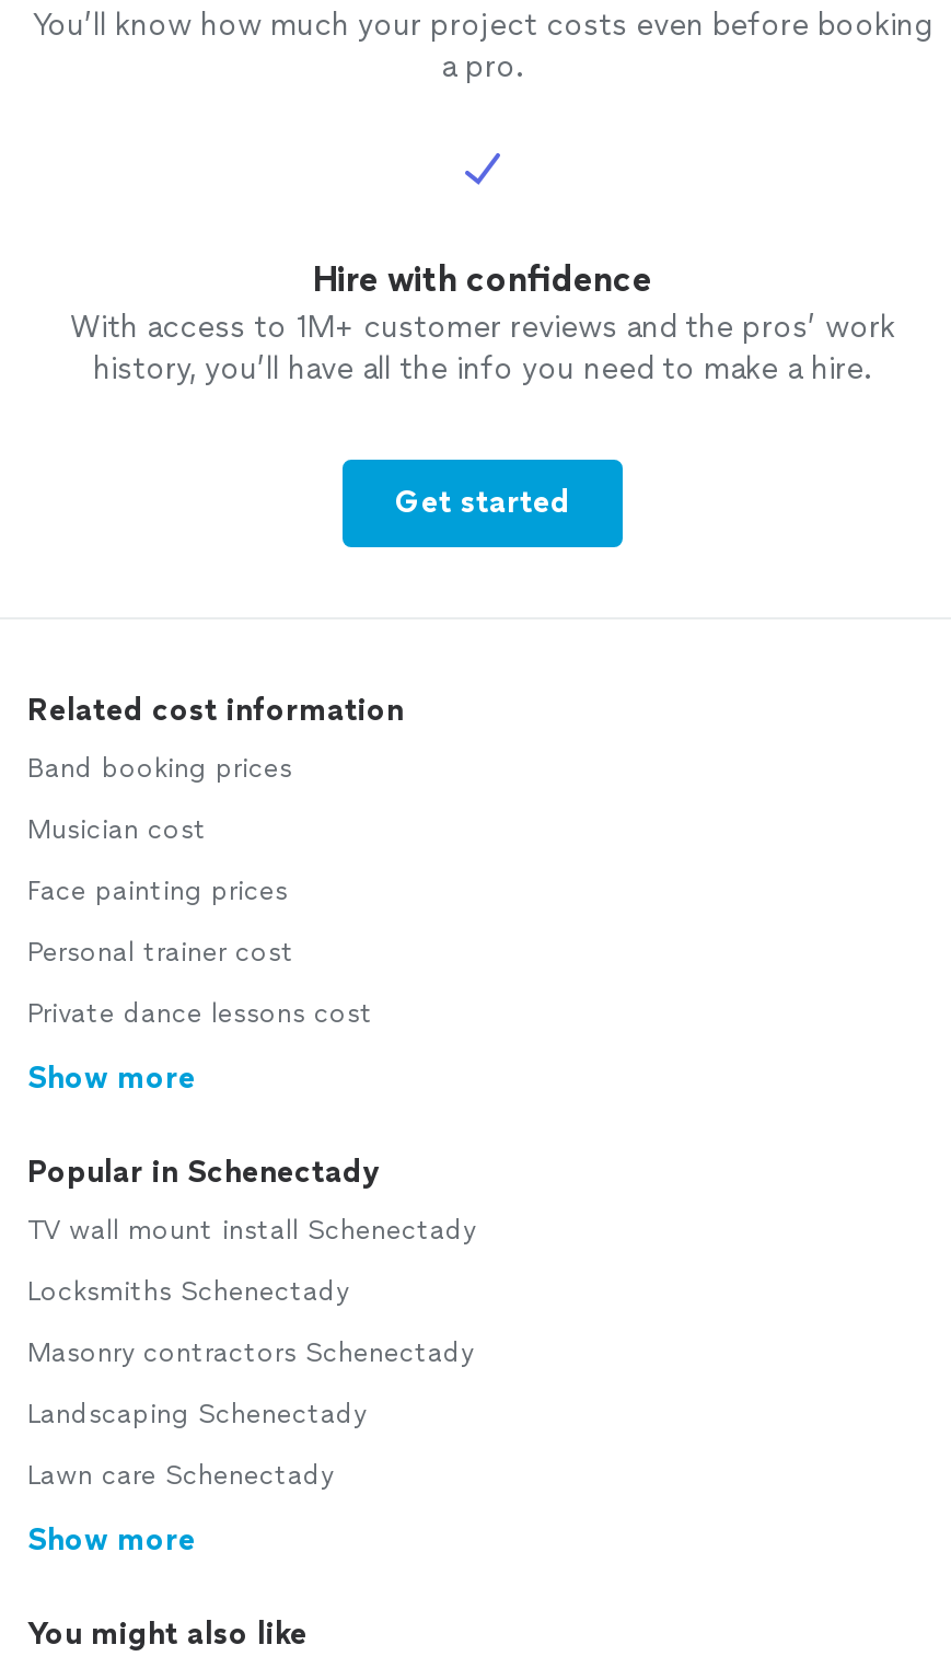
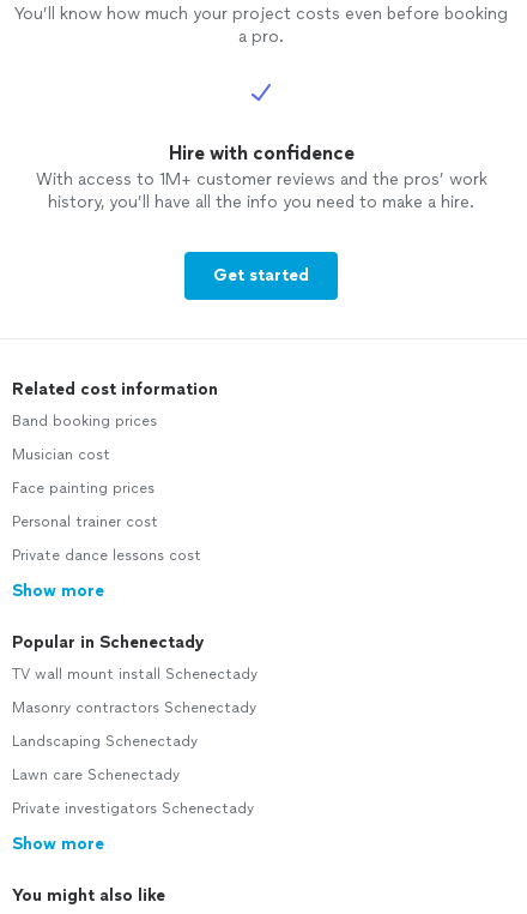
[27,1276,349,1307] Locksmiths Schenectady -> none
moved [27,1338,474,1491] -> [12,699,256,783]: Masonry contractors Schenectady | Landscaping Schenectady | Lawn care Schenectady
none -> [12,800,254,817] Private investigators Schenectady

